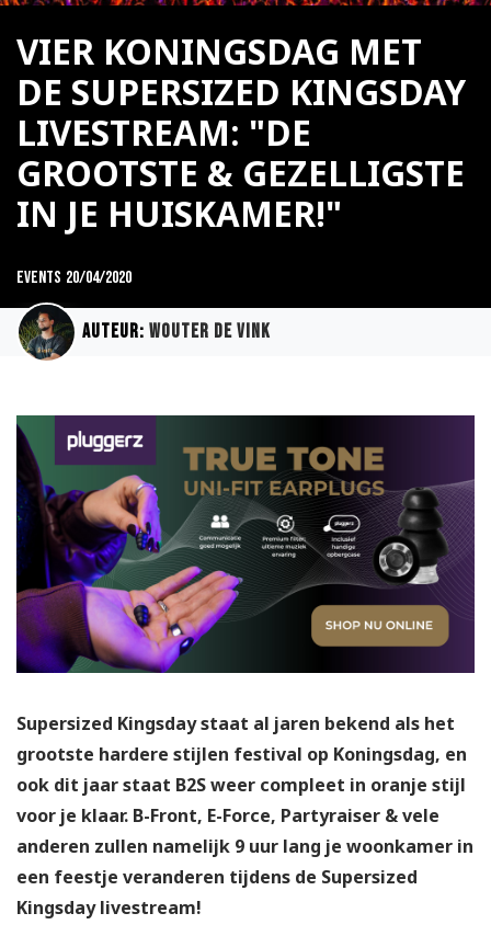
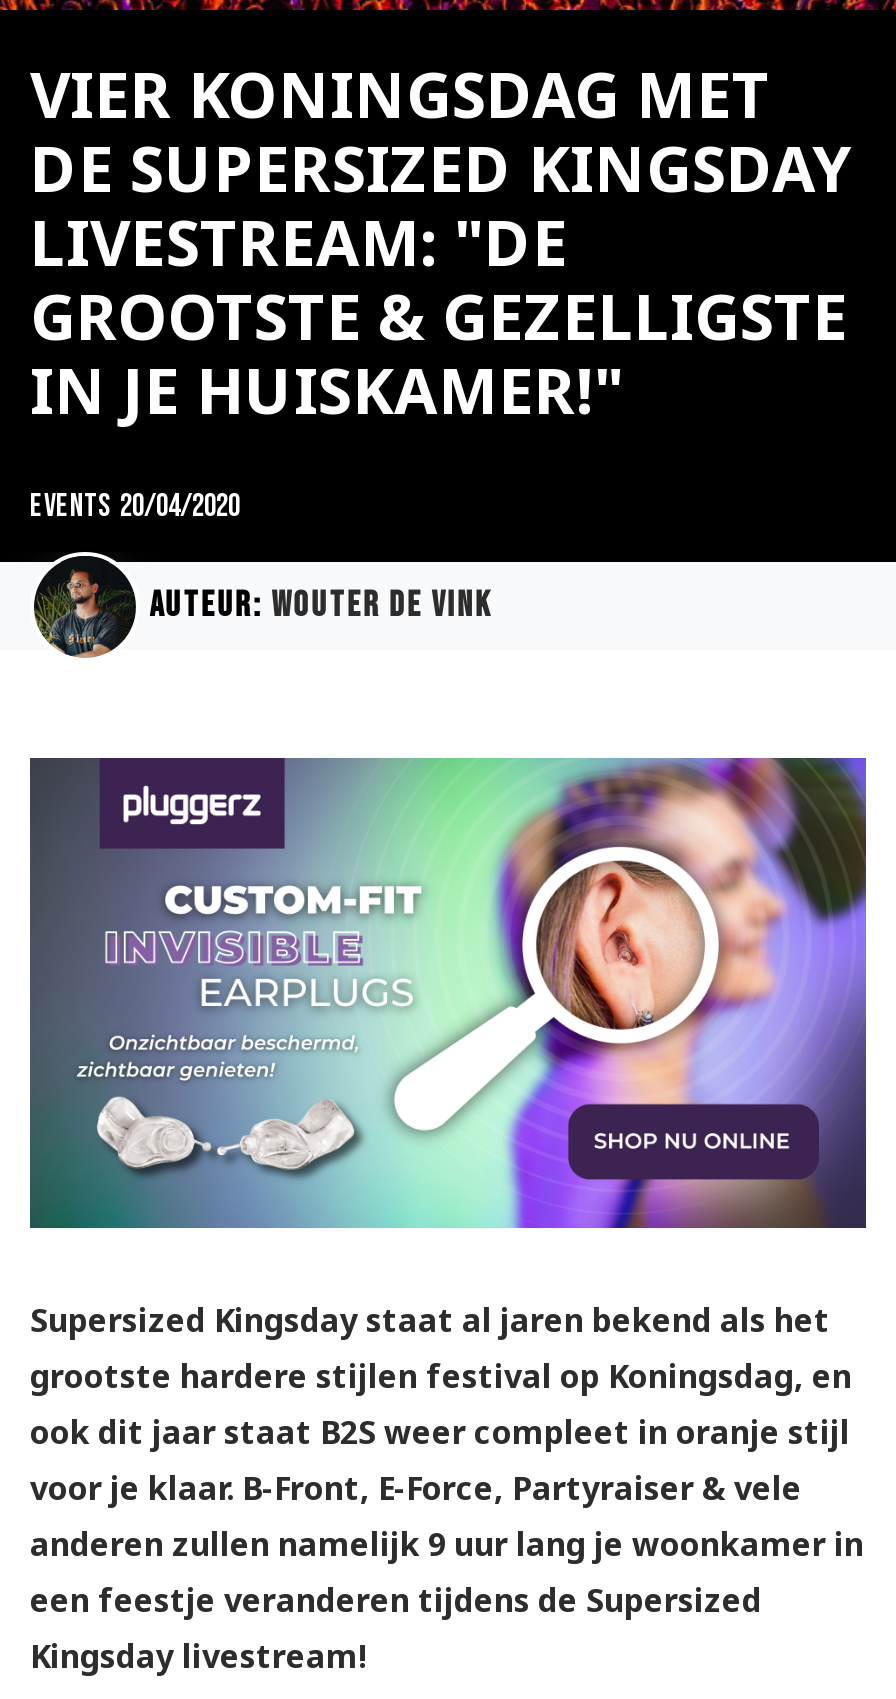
[16,414,476,674] [image] -> [30,756,868,1230] [image]

